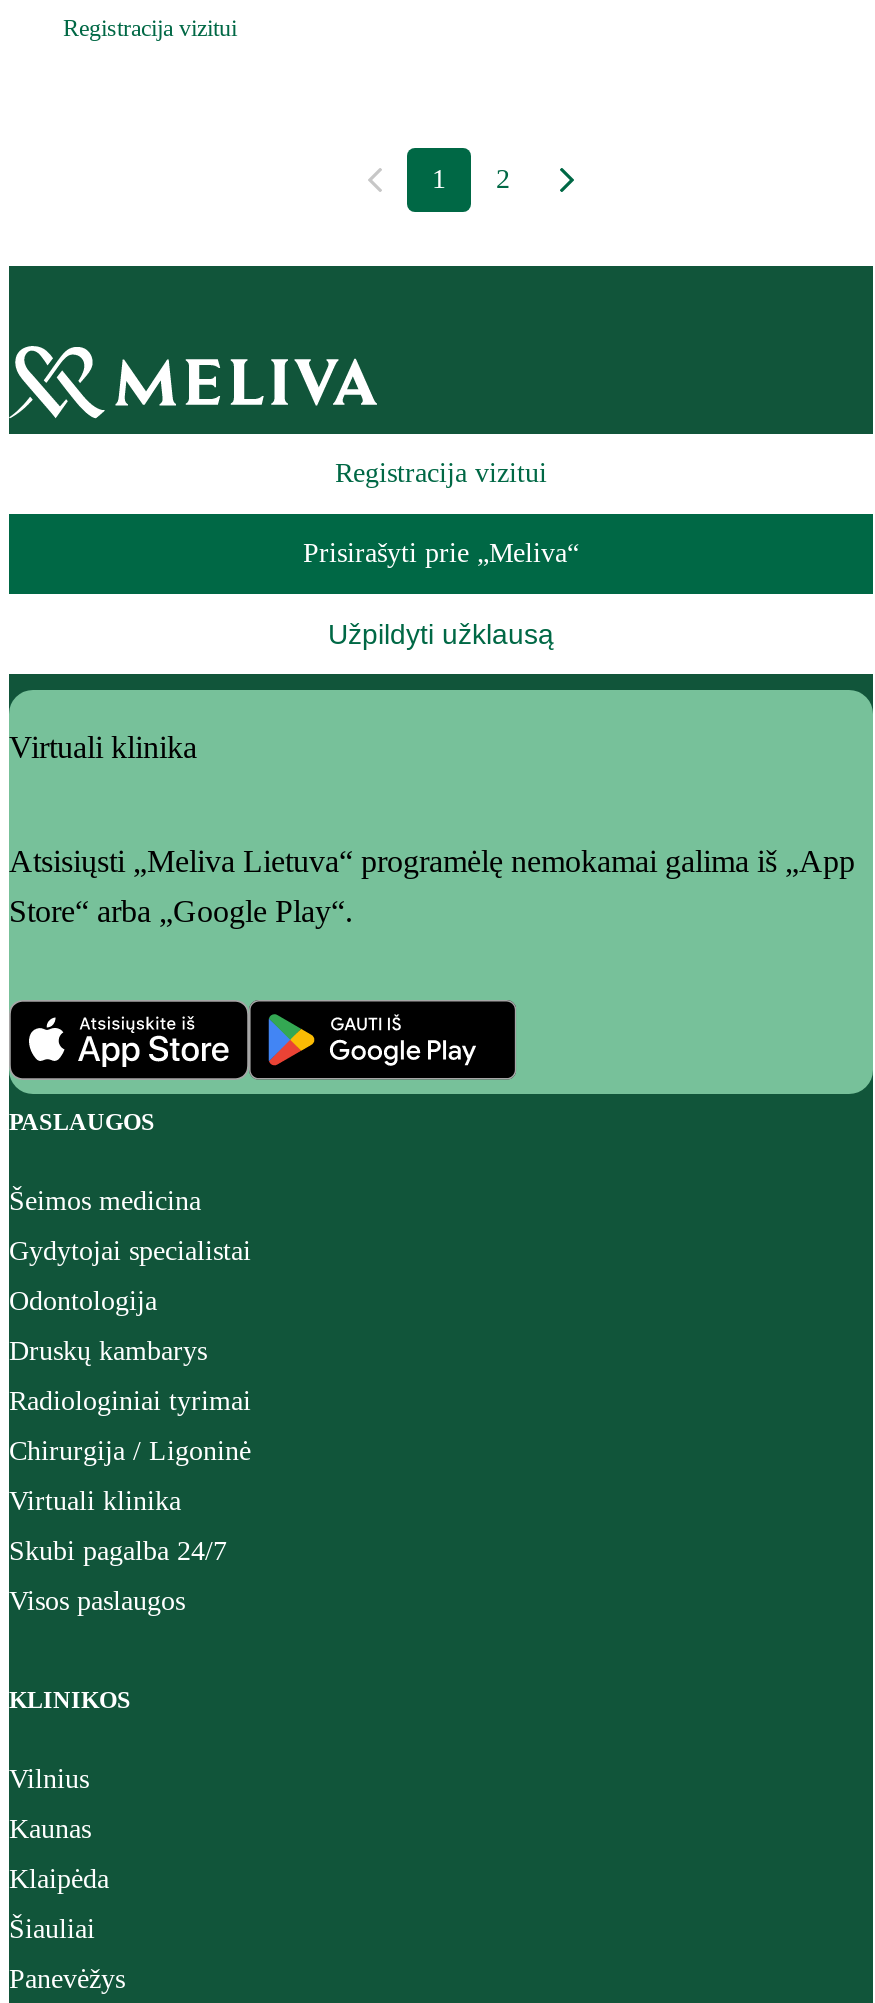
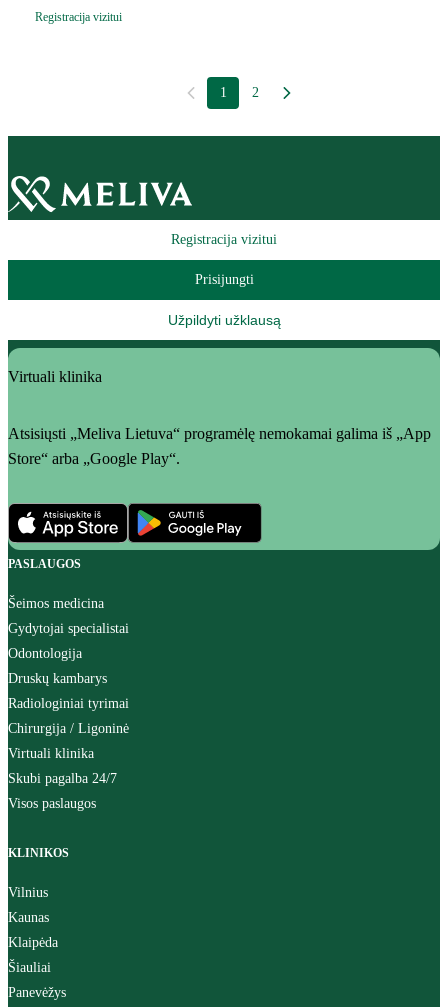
[303,538,579,568] Prisirašyti prie „Meliva“ -> [194,272,253,287] Prisijungti

